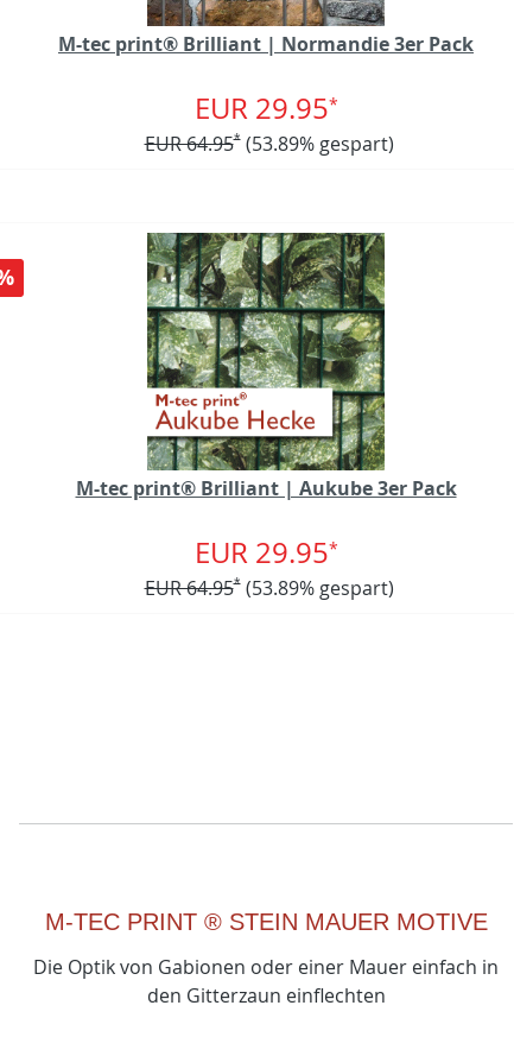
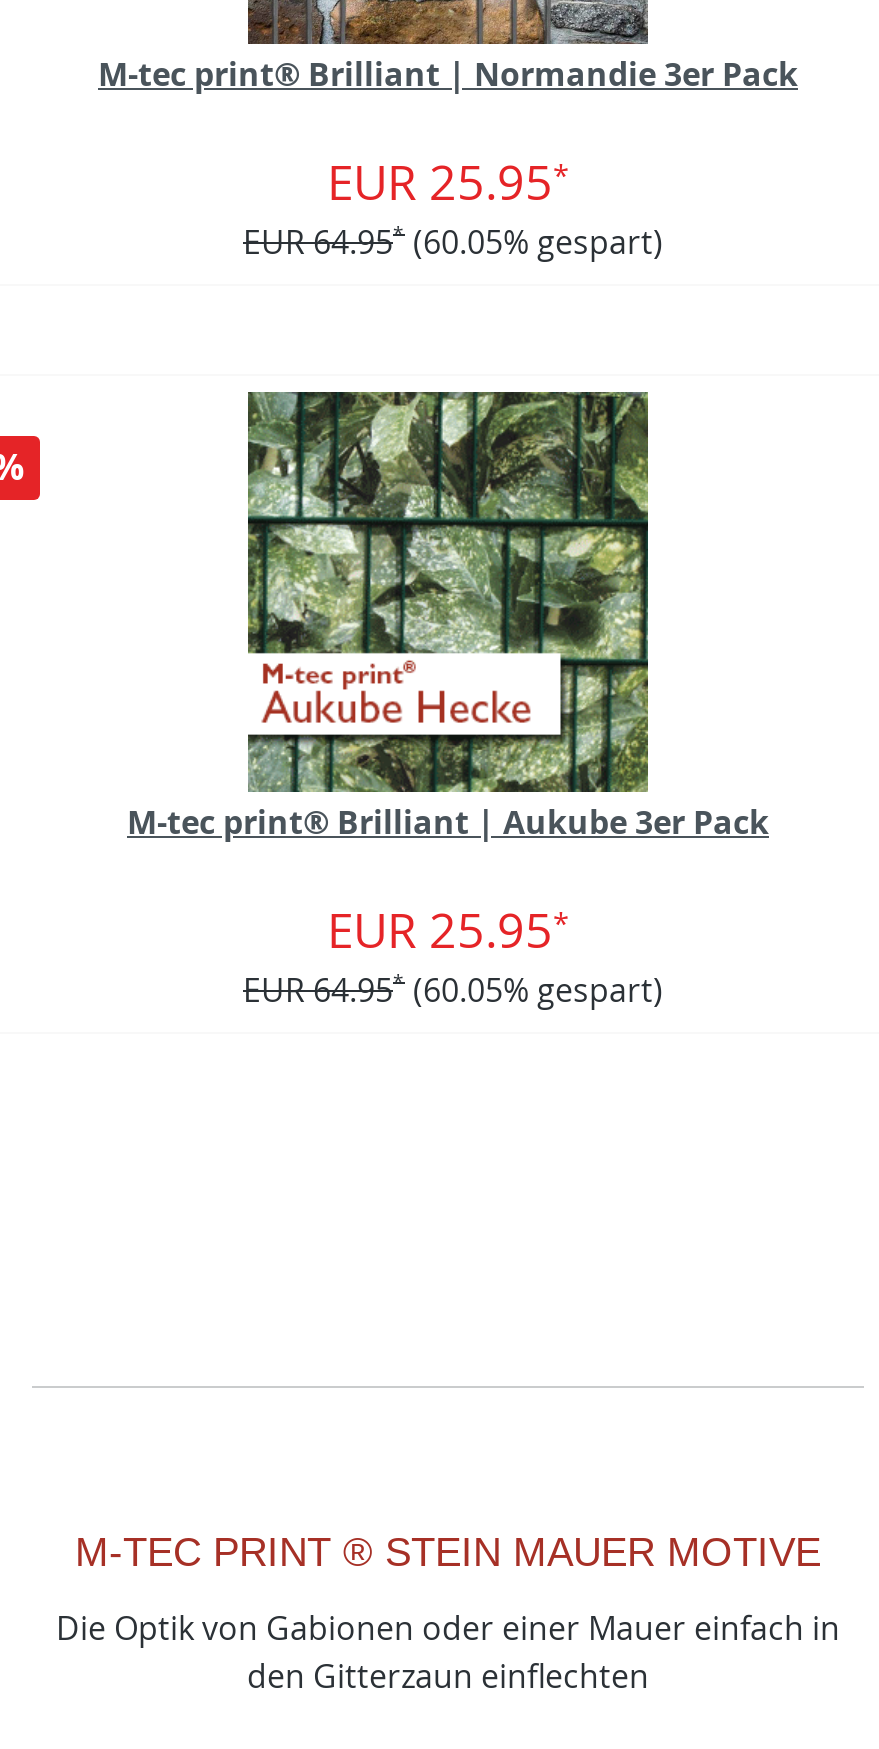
[194,89,338,127] EUR 29.95* -> [327,150,569,214] EUR 25.95*
[144,130,394,157] EUR 64.95* (53.89% gespart) -> [243,220,663,264] EUR 64.95* (60.05% gespart)
[194,533,338,571] EUR 29.95* -> [327,898,569,962] EUR 25.95*
[144,575,394,601] EUR 64.95* (53.89% gespart) -> [243,968,663,1012] EUR 64.95* (60.05% gespart)

